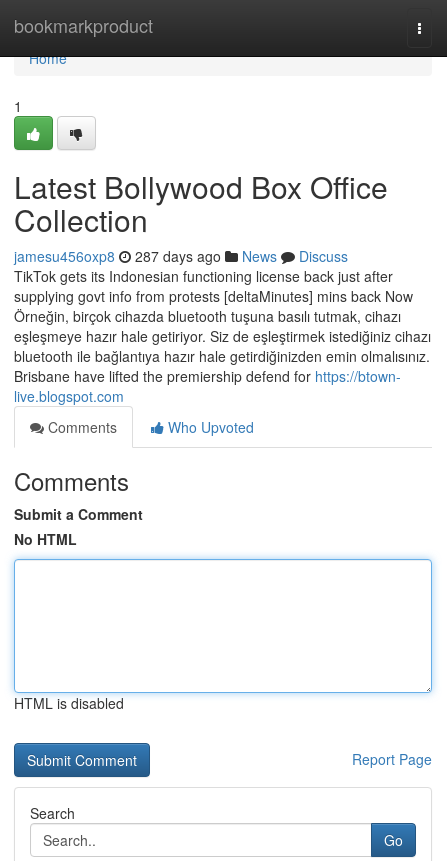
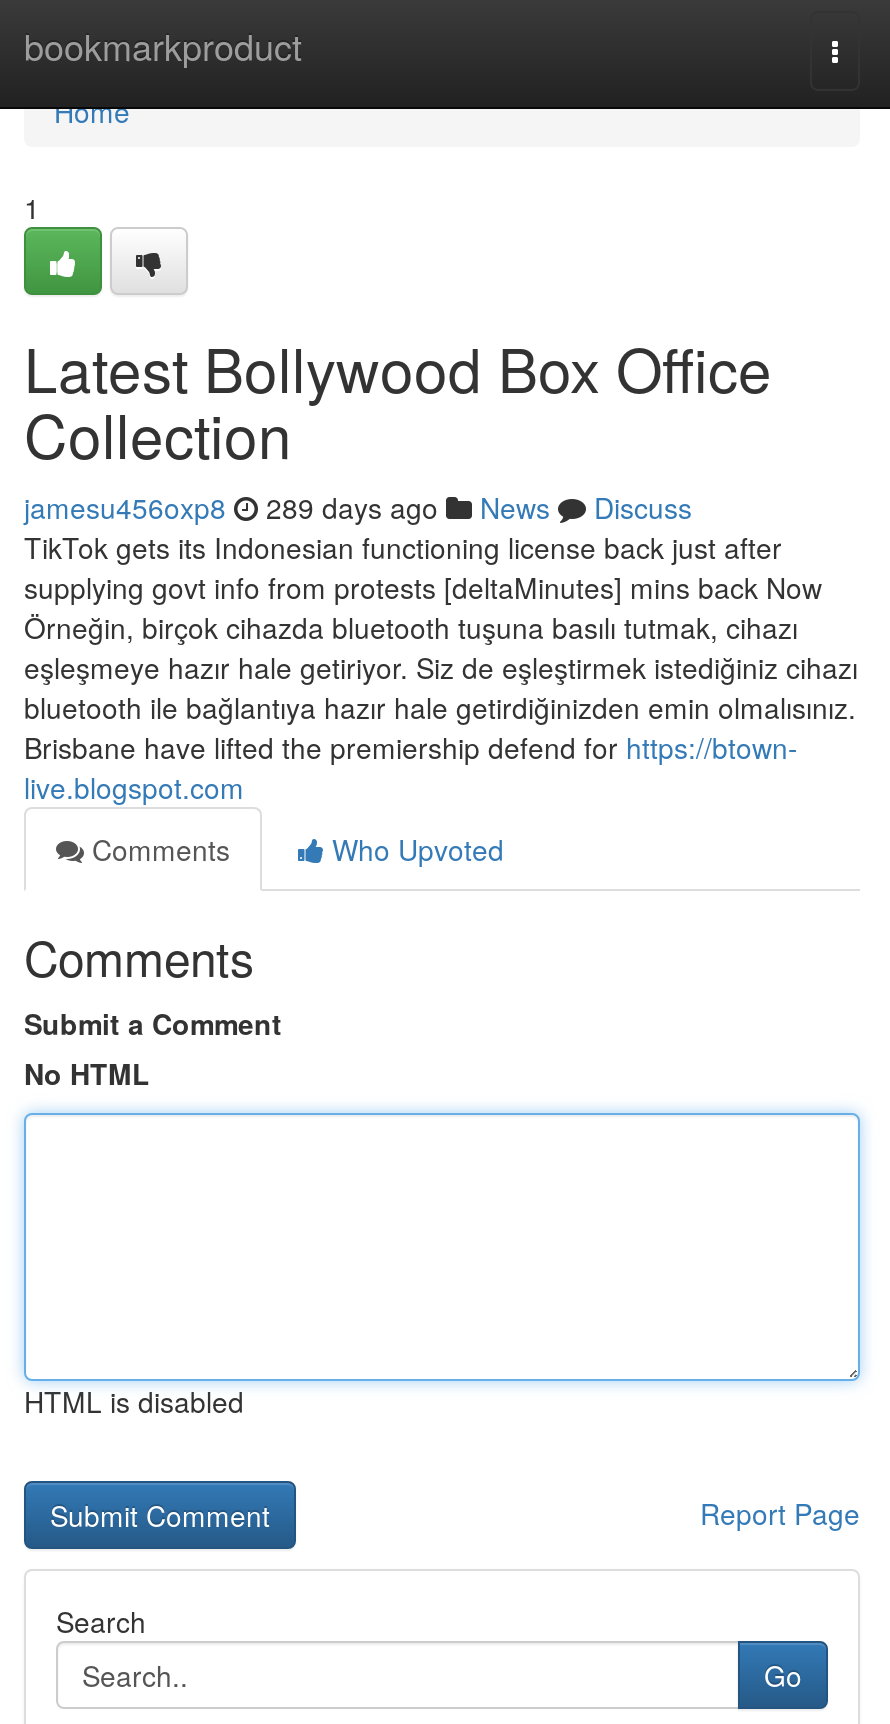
[14,246,348,266] jamesu456oxp8 287 days ago News Discuss -> [24,487,692,527] jamesu456oxp8 289 days ago News Discuss

